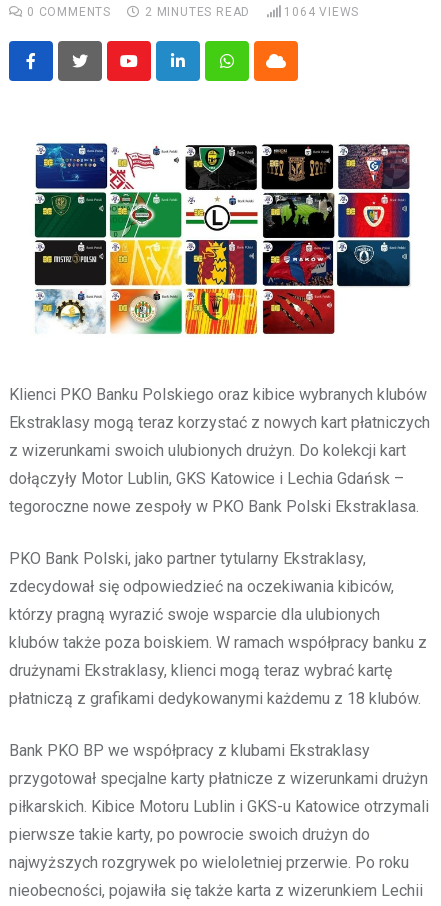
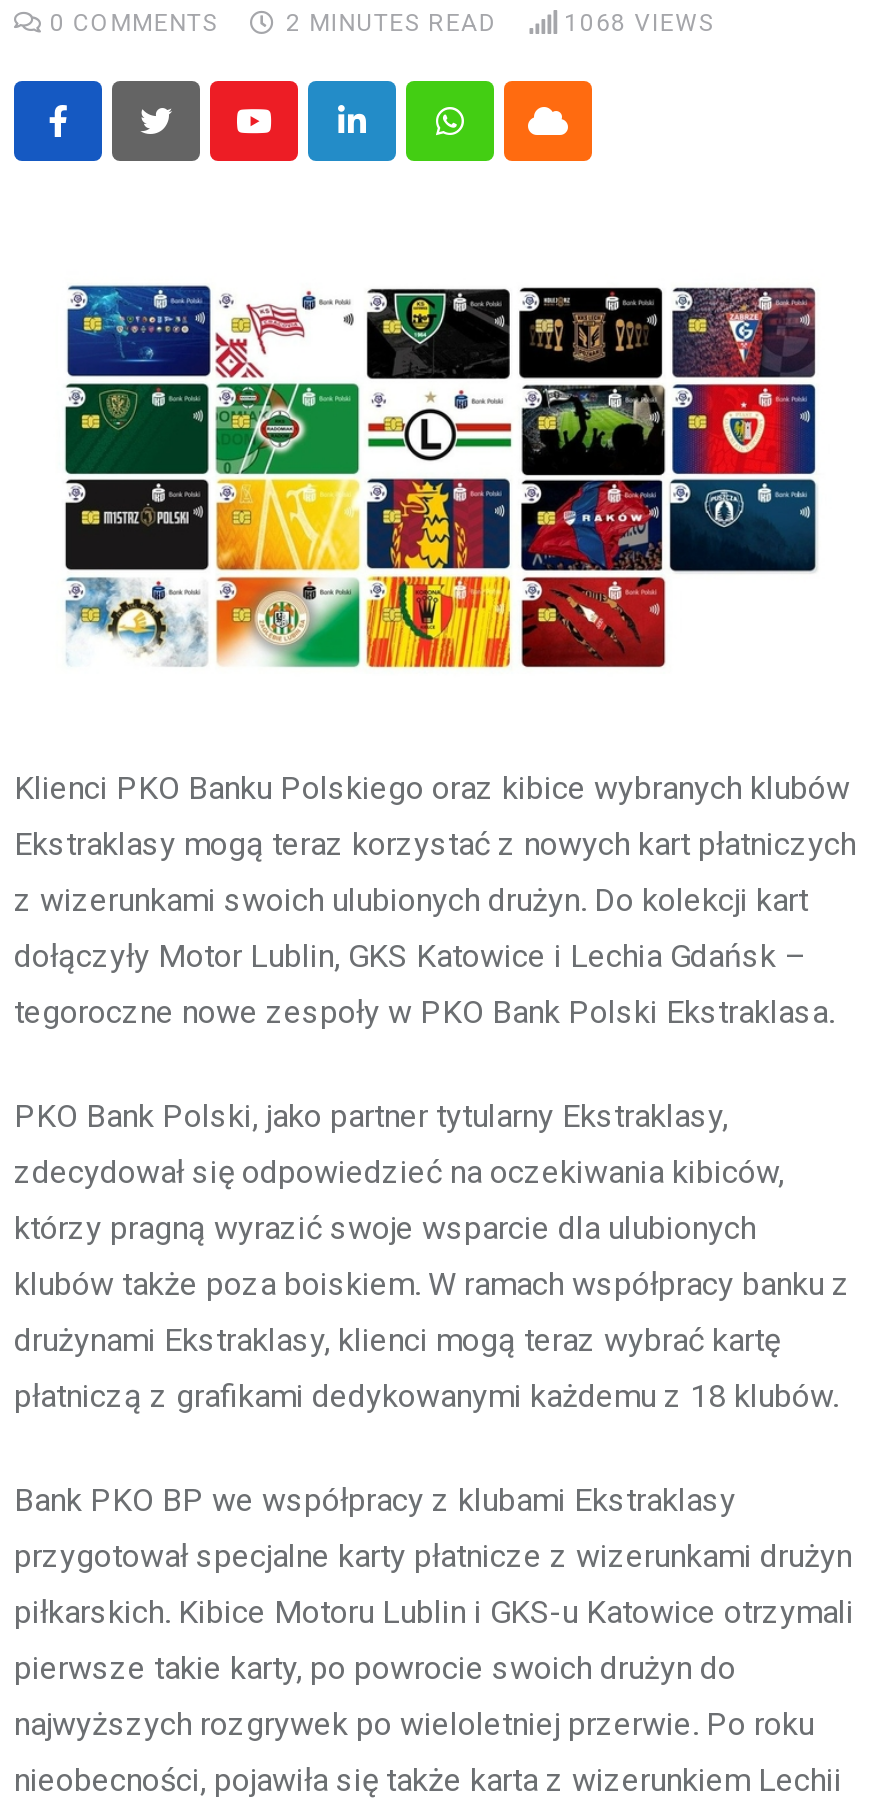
[284,5,359,19] 1064 VIEWS -> [564,9,714,37] 1068 VIEWS

